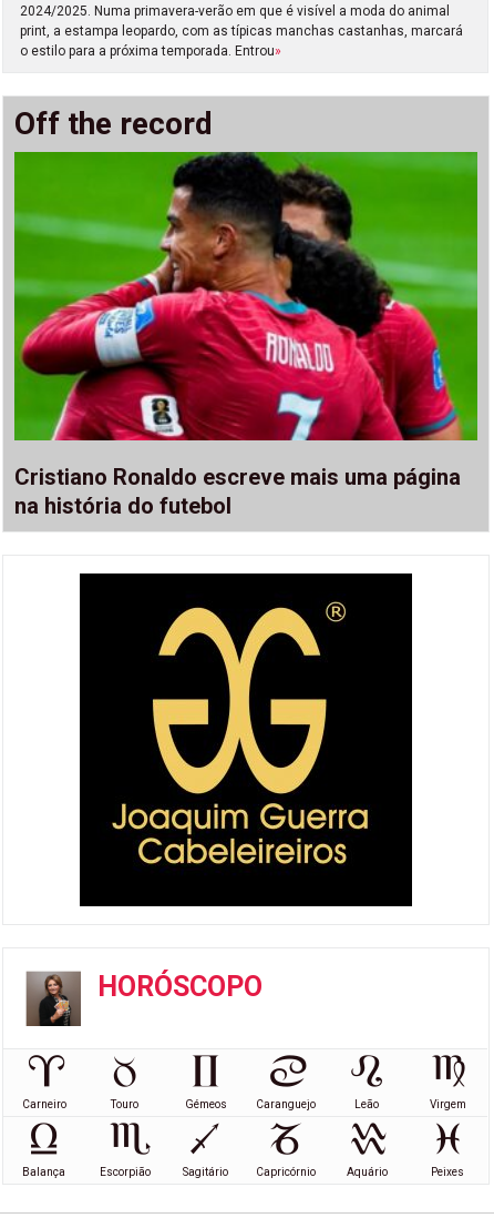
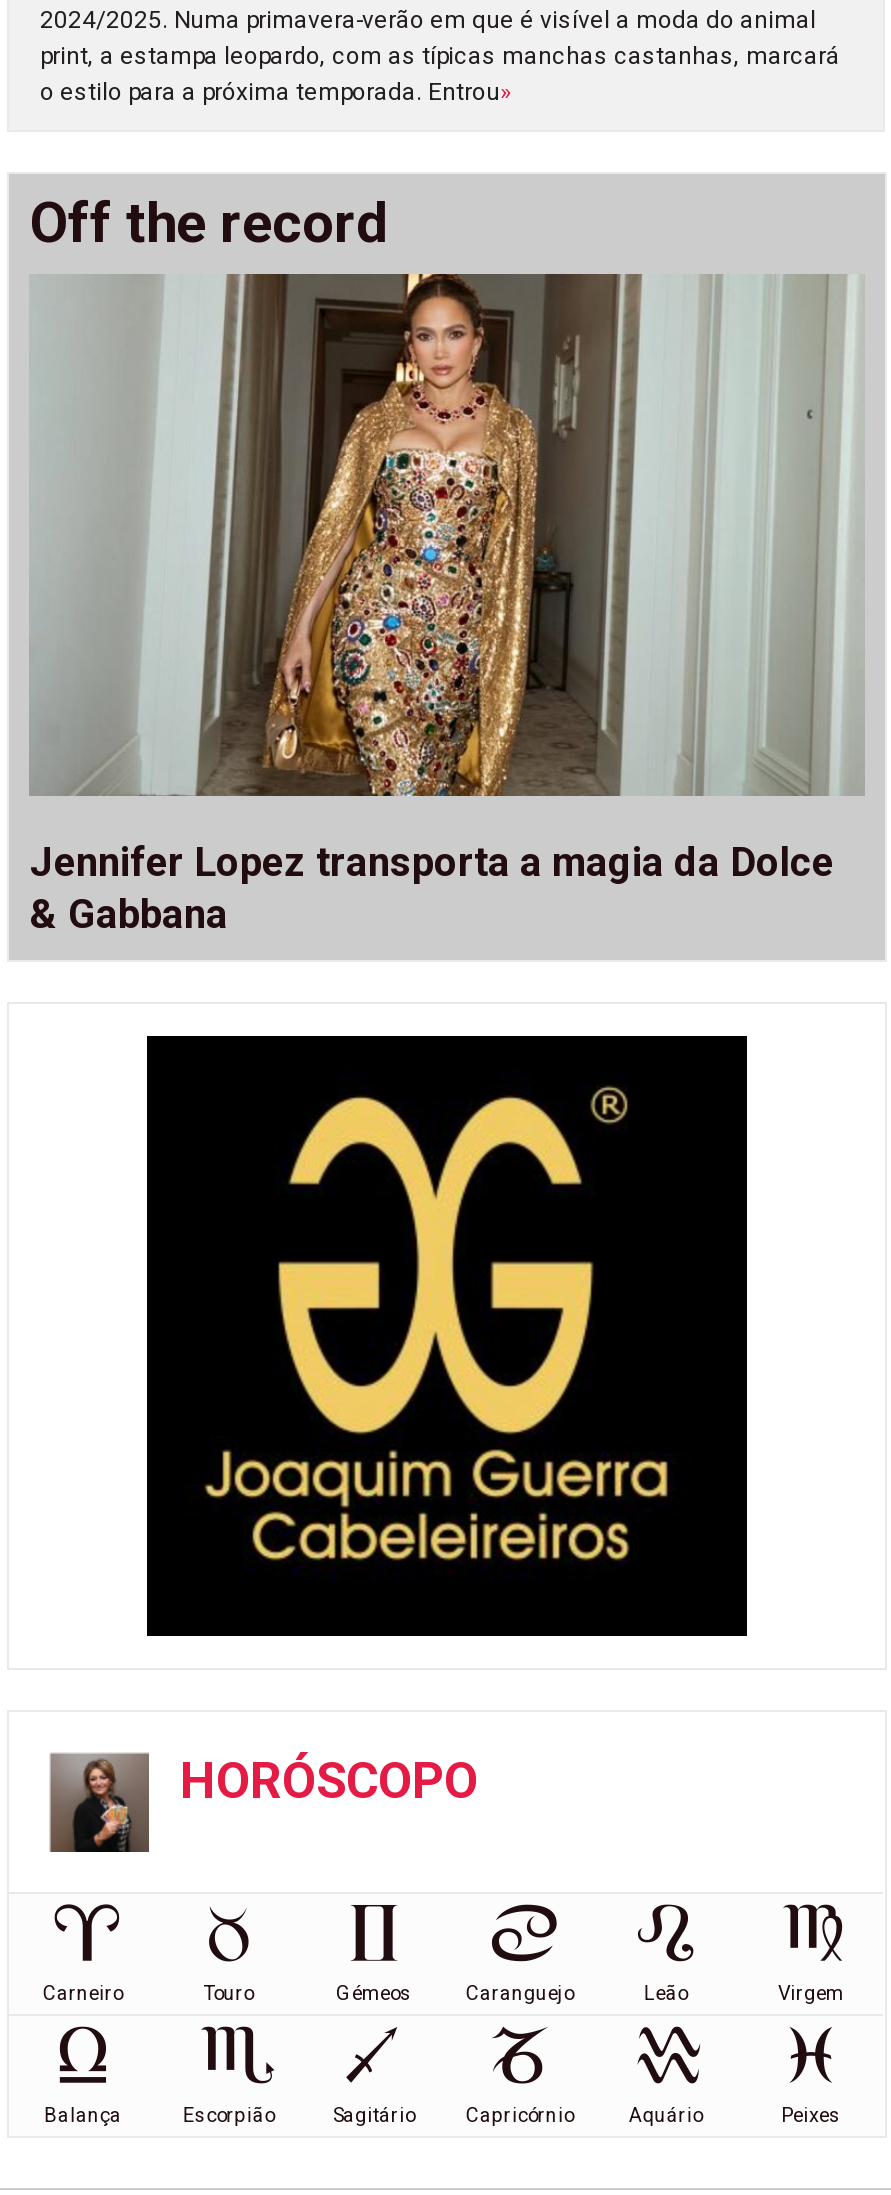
[13,151,478,520] [image] | Cristiano Ronaldo escreve mais uma página | na história do futebol -> [29,272,865,939] [image] | Jennifer Lopez transporta a magia da Dolce | & Gabbana

